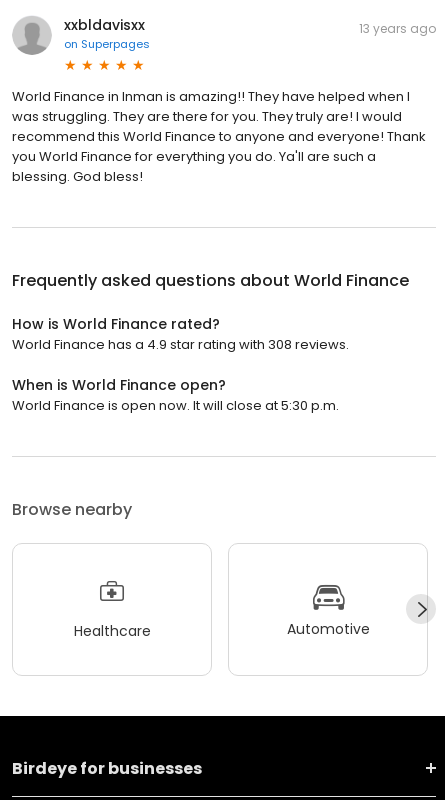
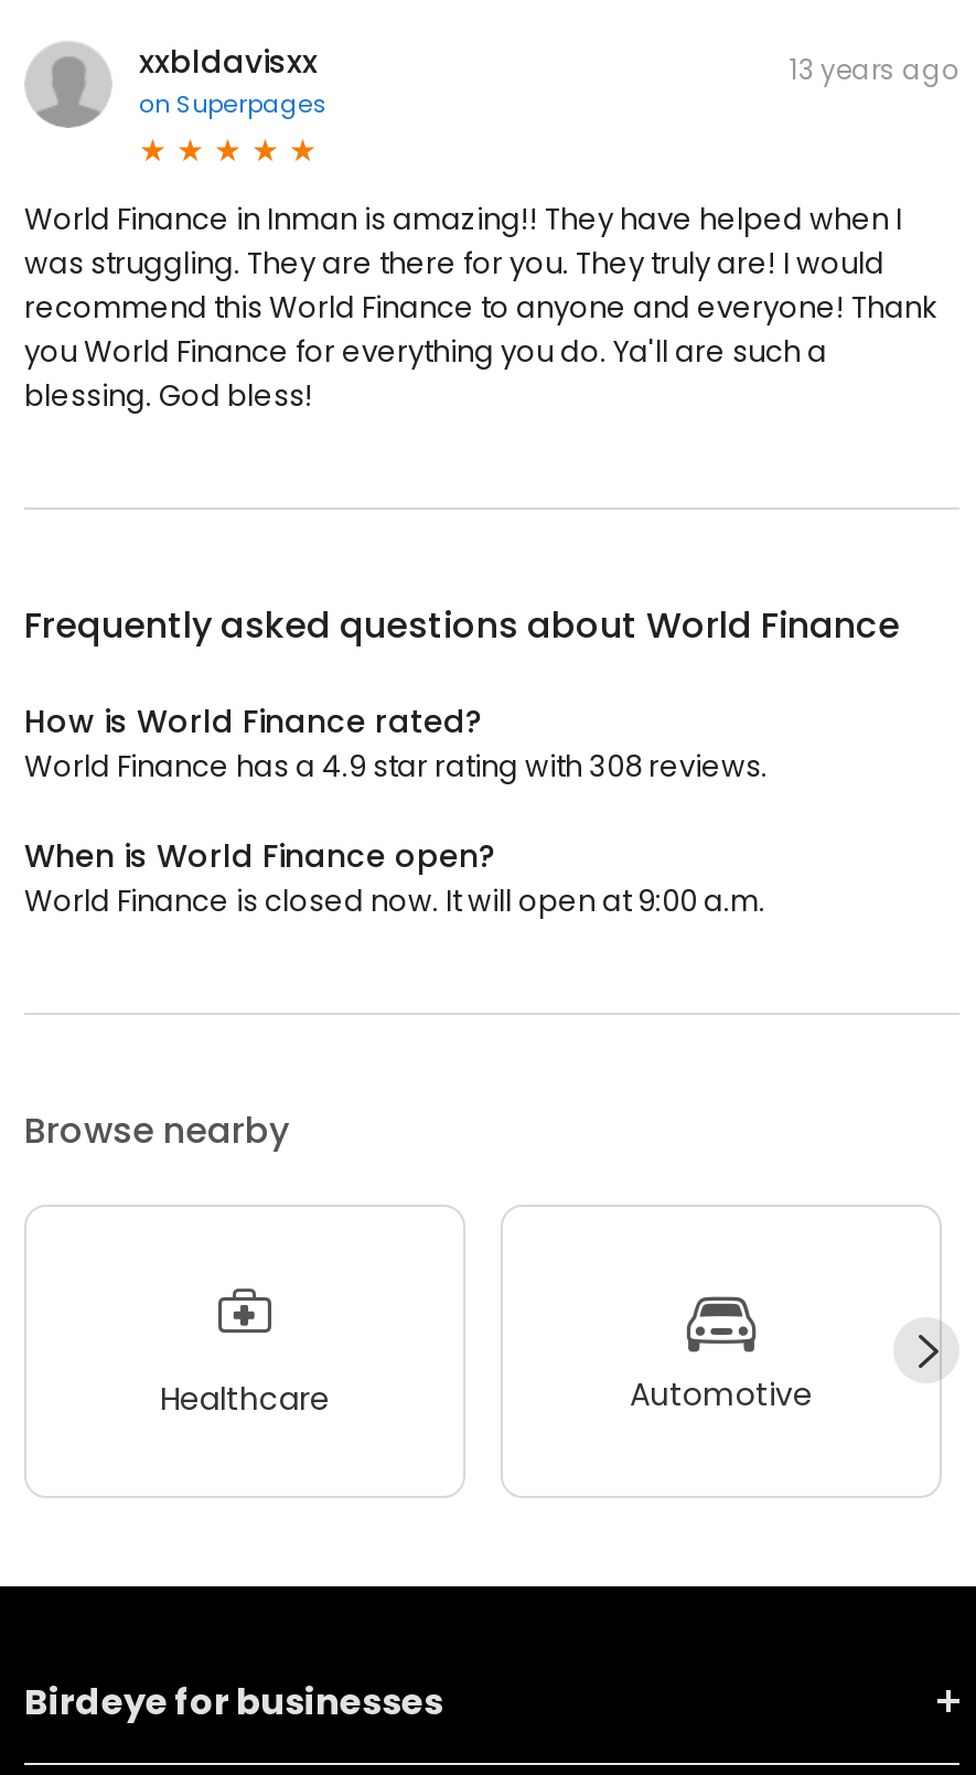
[12,396,339,415] World Finance is open now. It will close at 5:30 p.m. -> [24,880,765,922] World Finance is closed now. It will open at 9:00 a.m.

